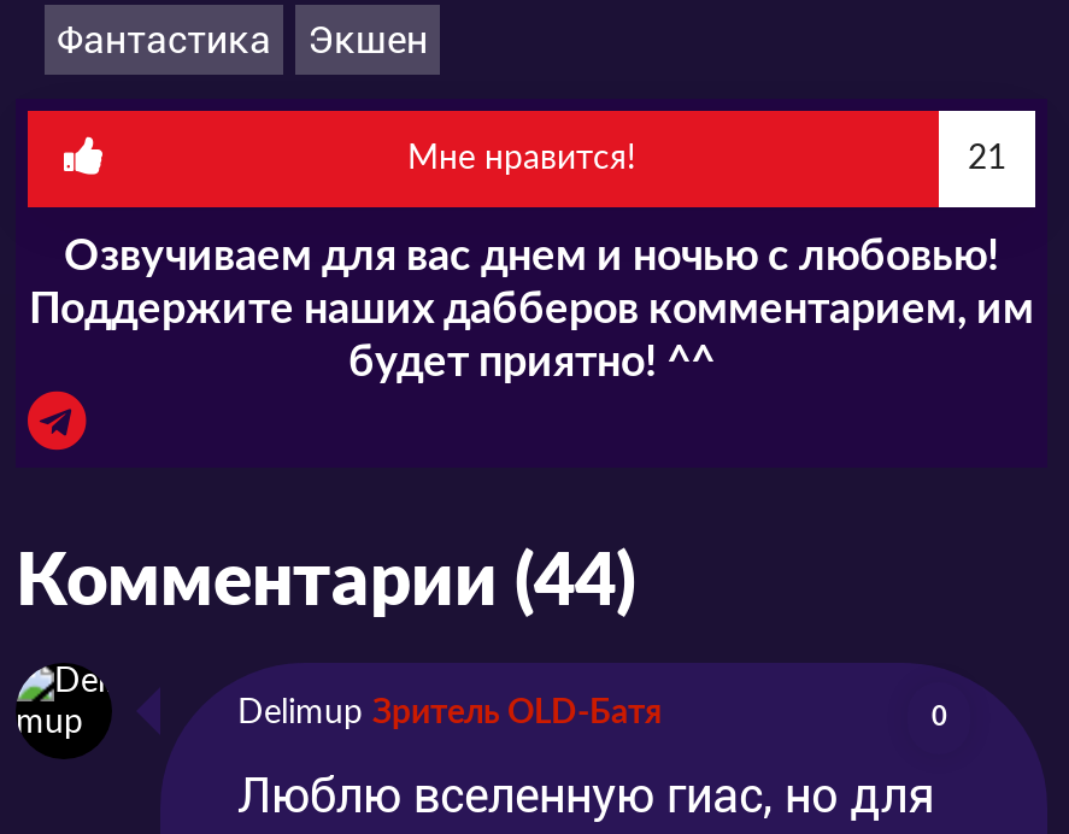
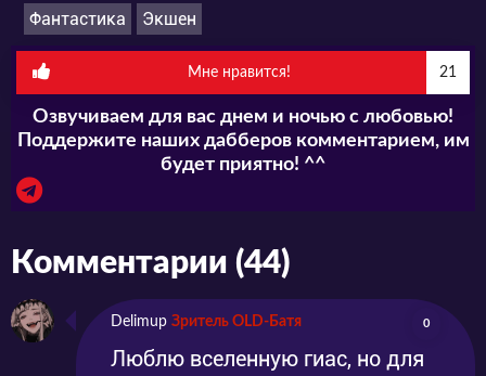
[16,665,110,754] [image] -> [10,301,53,341] [image]

